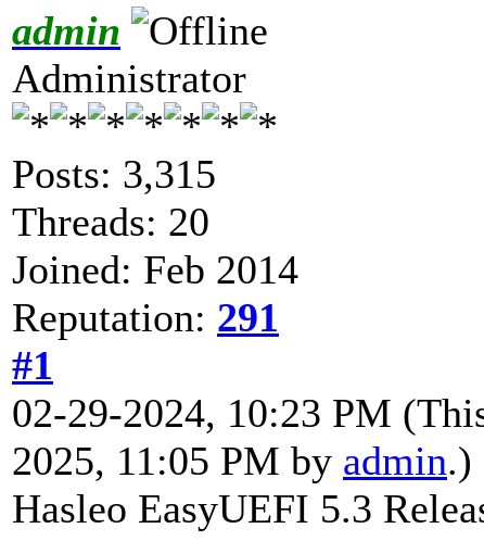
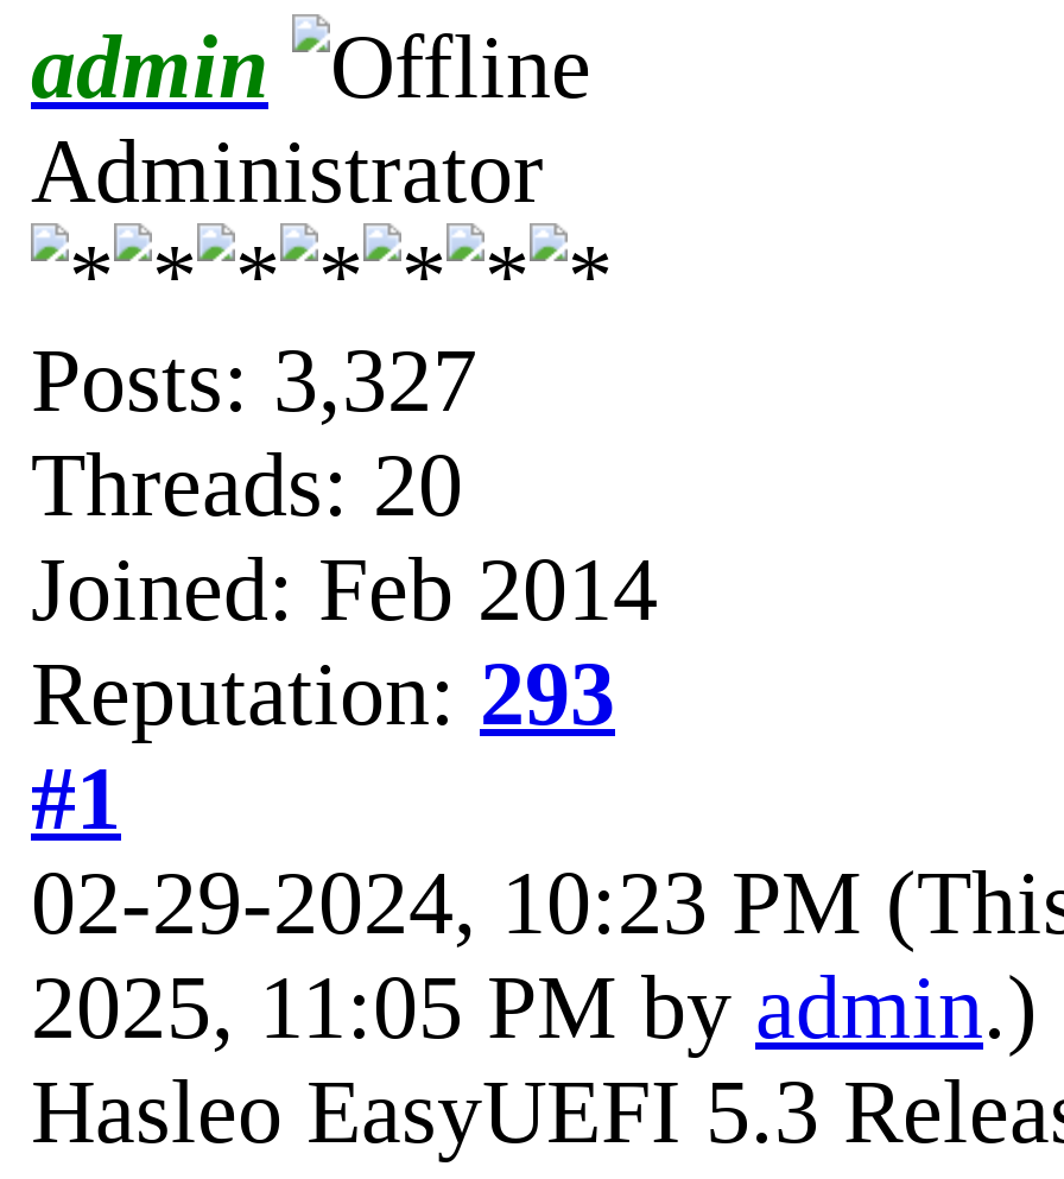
[12,151,216,196] Posts: 3,315 -> [31,329,477,429] Posts: 3,327
[12,294,279,340] Reputation: 291 -> [31,643,615,742] Reputation: 293

